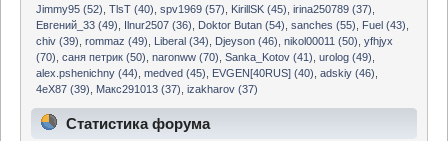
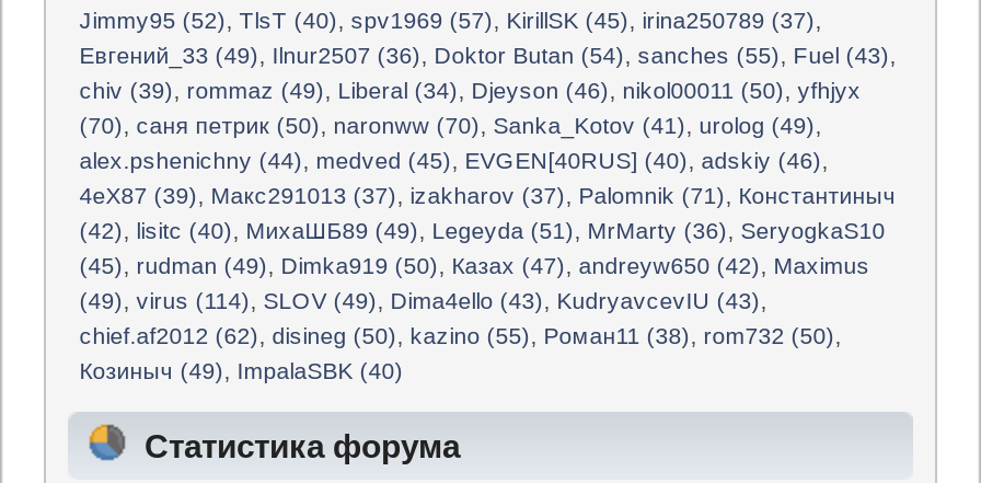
[36,83,258,95] 4eX87 (39), Макс291013 (37), izakharov (37) -> [79,182,896,383] 4eX87 (39), Макс291013 (37), izakharov (37), Palomnik (71), Константиныч | (42), lisitc (40), МихаШБ89 (49), Legeyda (51), MrMarty (36), SeryogkaS10 | (45), rudman (49), Dimka919 (50), Казах (47), andreyw650 (42), Maximus | (49), virus (114), SLOV (49), Dima4ello (43), KudryavcevIU (43), | chief.af2012 (62), disineg (50), kazino (55), Роман11 (38), rom732 (50), | Козиныч (49), ImpalaSBK (40)

